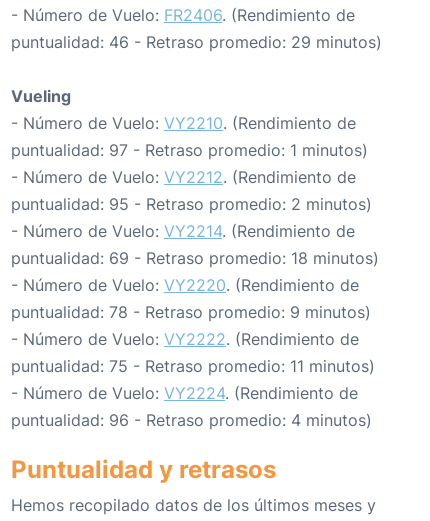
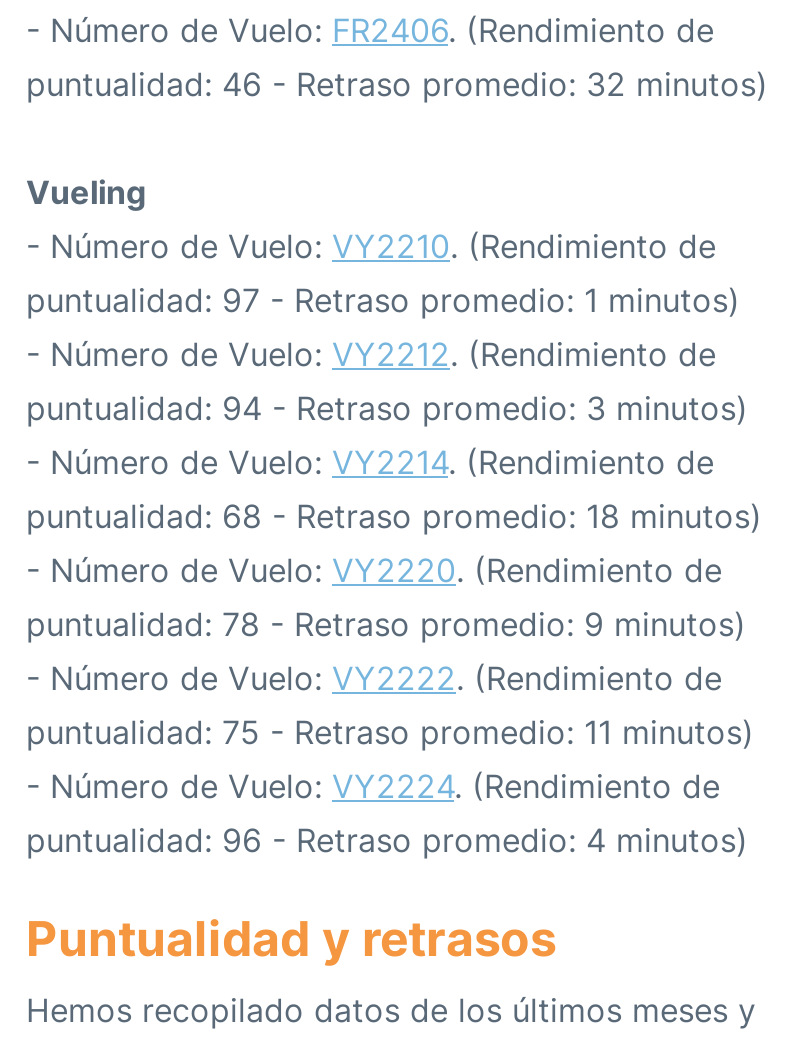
[11,32,382,52] puntualidad: 46 - Retraso promedio: 29 minutos) -> [26,64,768,104] puntualidad: 46 - Retraso promedio: 32 minutos)
[11,194,372,214] puntualidad: 95 - Retraso promedio: 2 minutos) -> [26,388,748,428] puntualidad: 94 - Retraso promedio: 3 minutos)
[11,248,379,268] puntualidad: 69 - Retraso promedio: 18 minutos) -> [26,496,762,536] puntualidad: 68 - Retraso promedio: 18 minutos)

